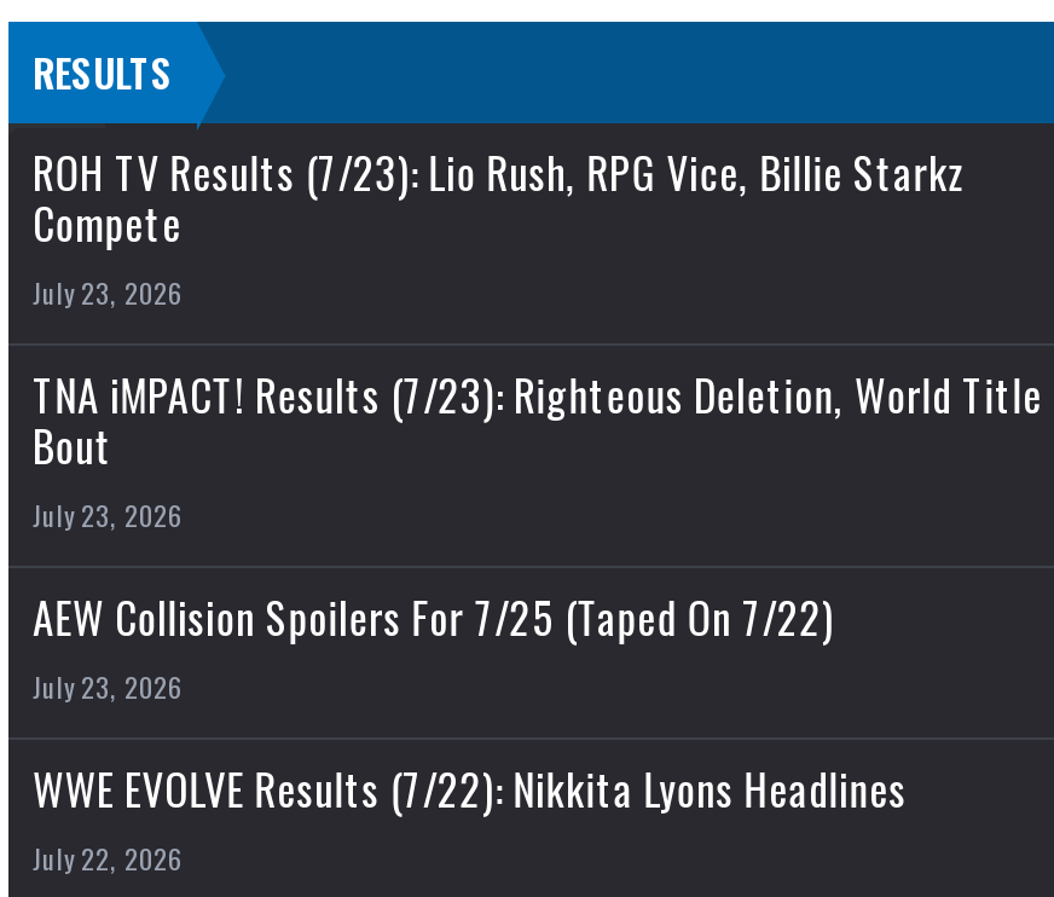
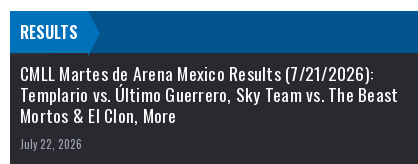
[33,142,1043,821] ROH TV Results (7/23): Lio Rush, RPG Vice, Billie Starkz | Compete | July 23, 2026 | TNA iMPACT! Results (7/23): Righteous Deletion, World Title | Bout | July 23, 2026 | AEW Collision Spoilers For 7/25 (Taped On 7/22) | July 23, 2026 | WWE EVOLVE Results (7/22): Nikkita Lyons Headlines -> [20,60,398,128] CMLL Martes de Arena Mexico Results (7/21/2026): | Templario vs. Último Guerrero, Sky Team vs. The Beast | Mortos & El Clon, More

